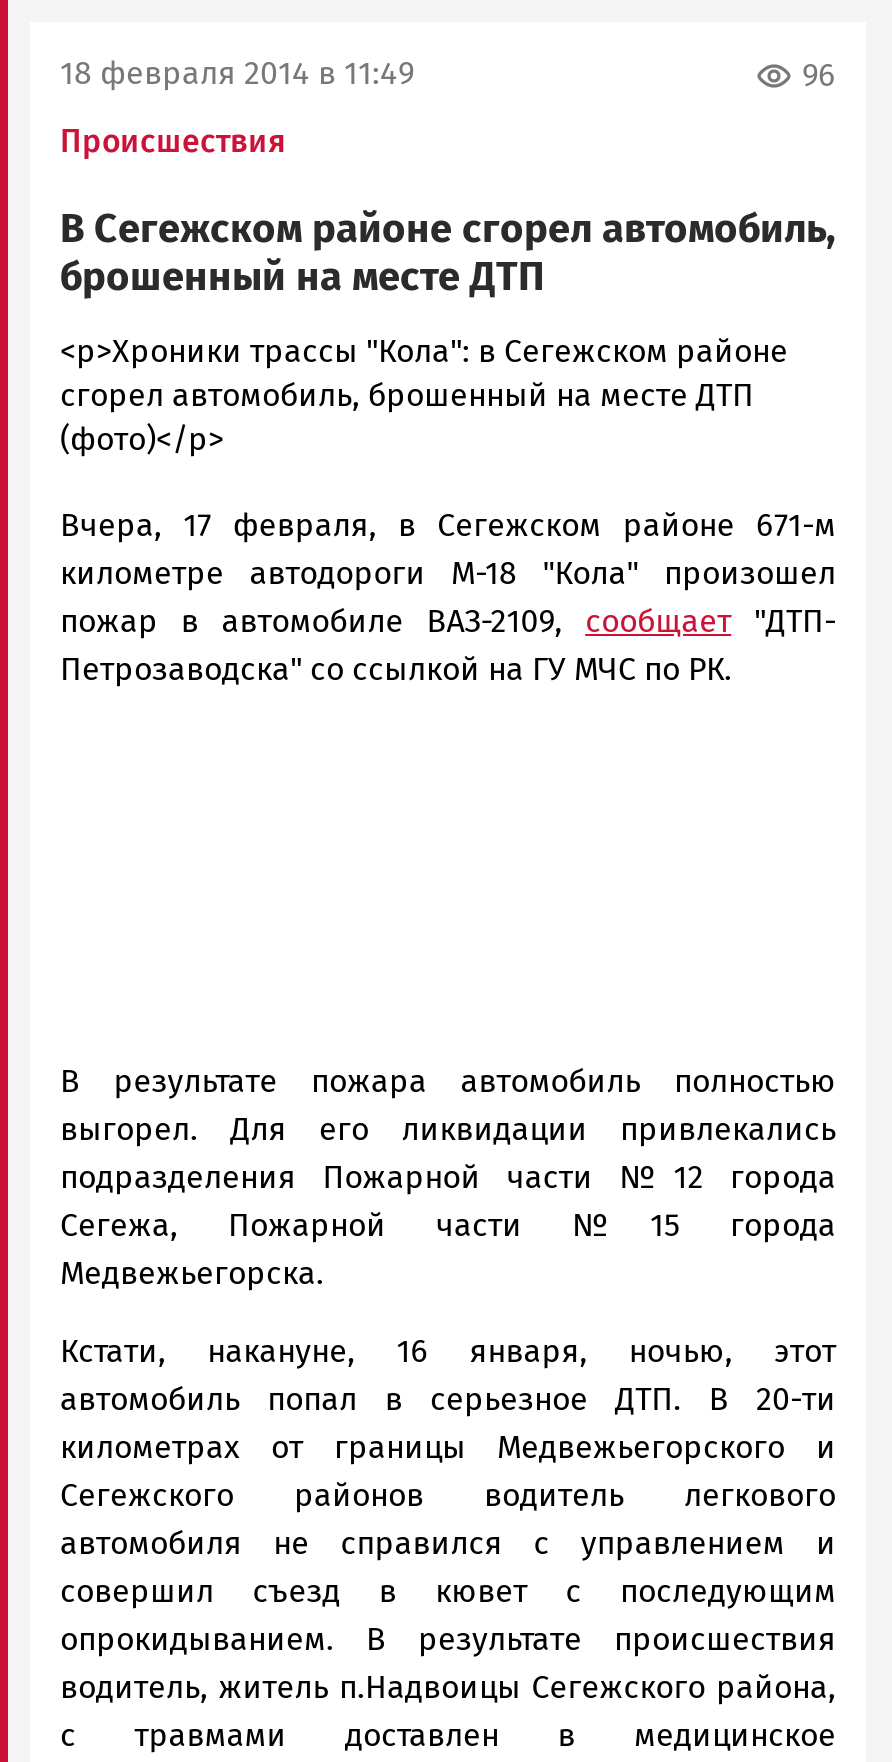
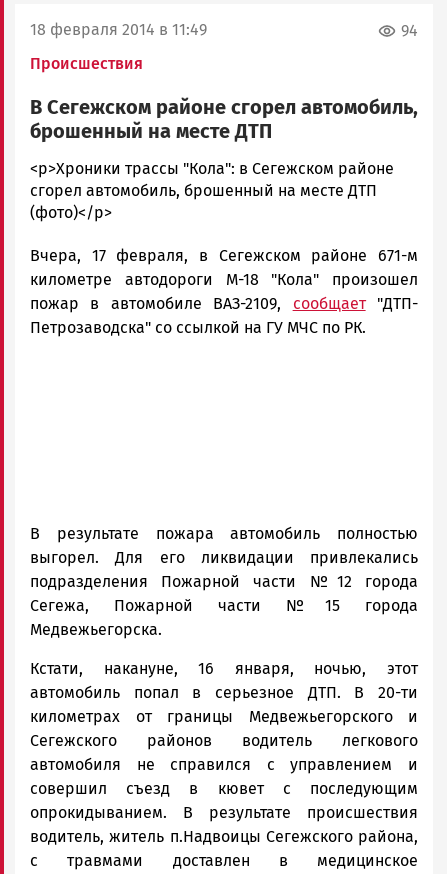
[802,57,836,95] 96 -> [401,21,418,40] 94

